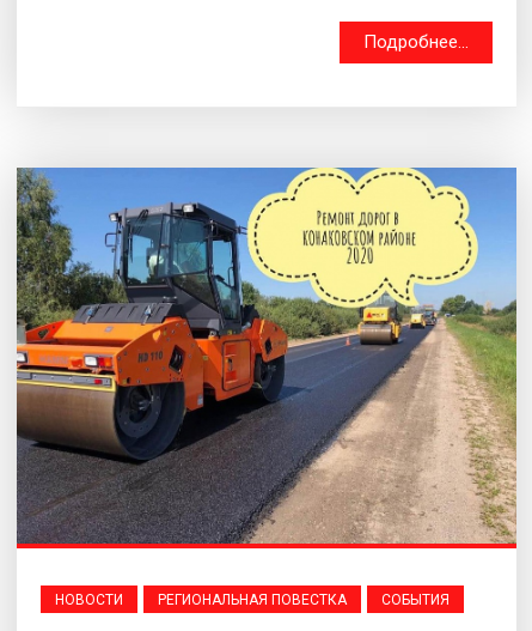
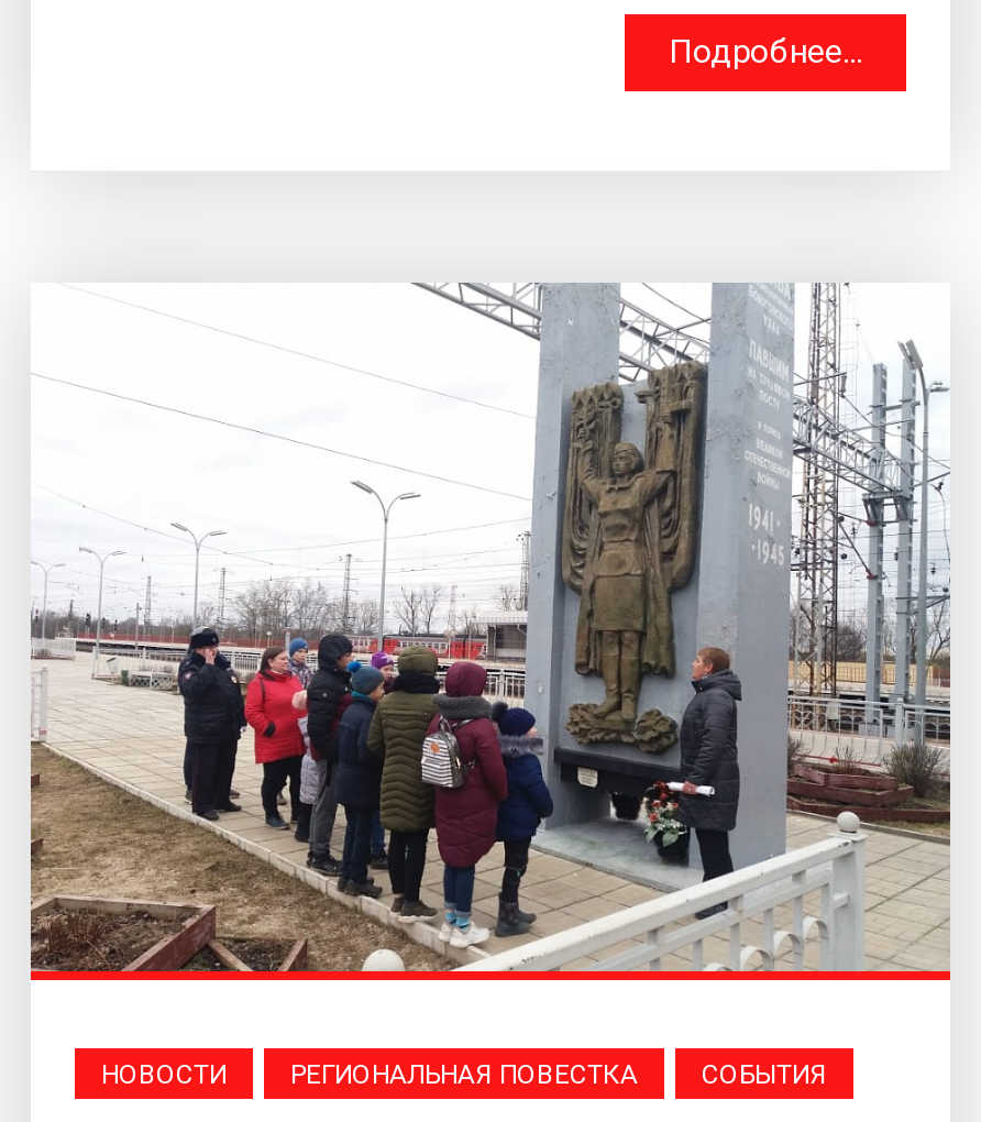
[16,166,518,545] [image] -> [29,283,952,974] [image]

